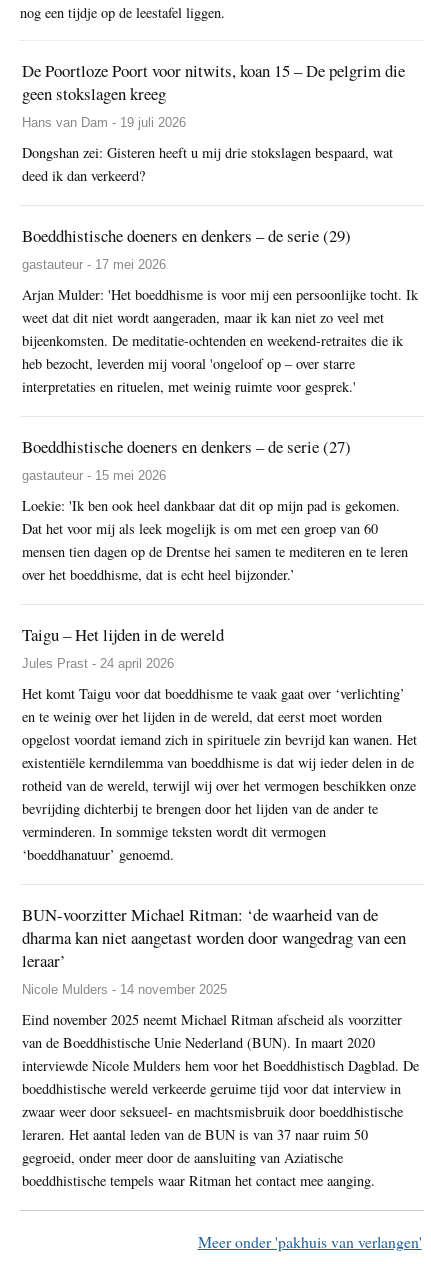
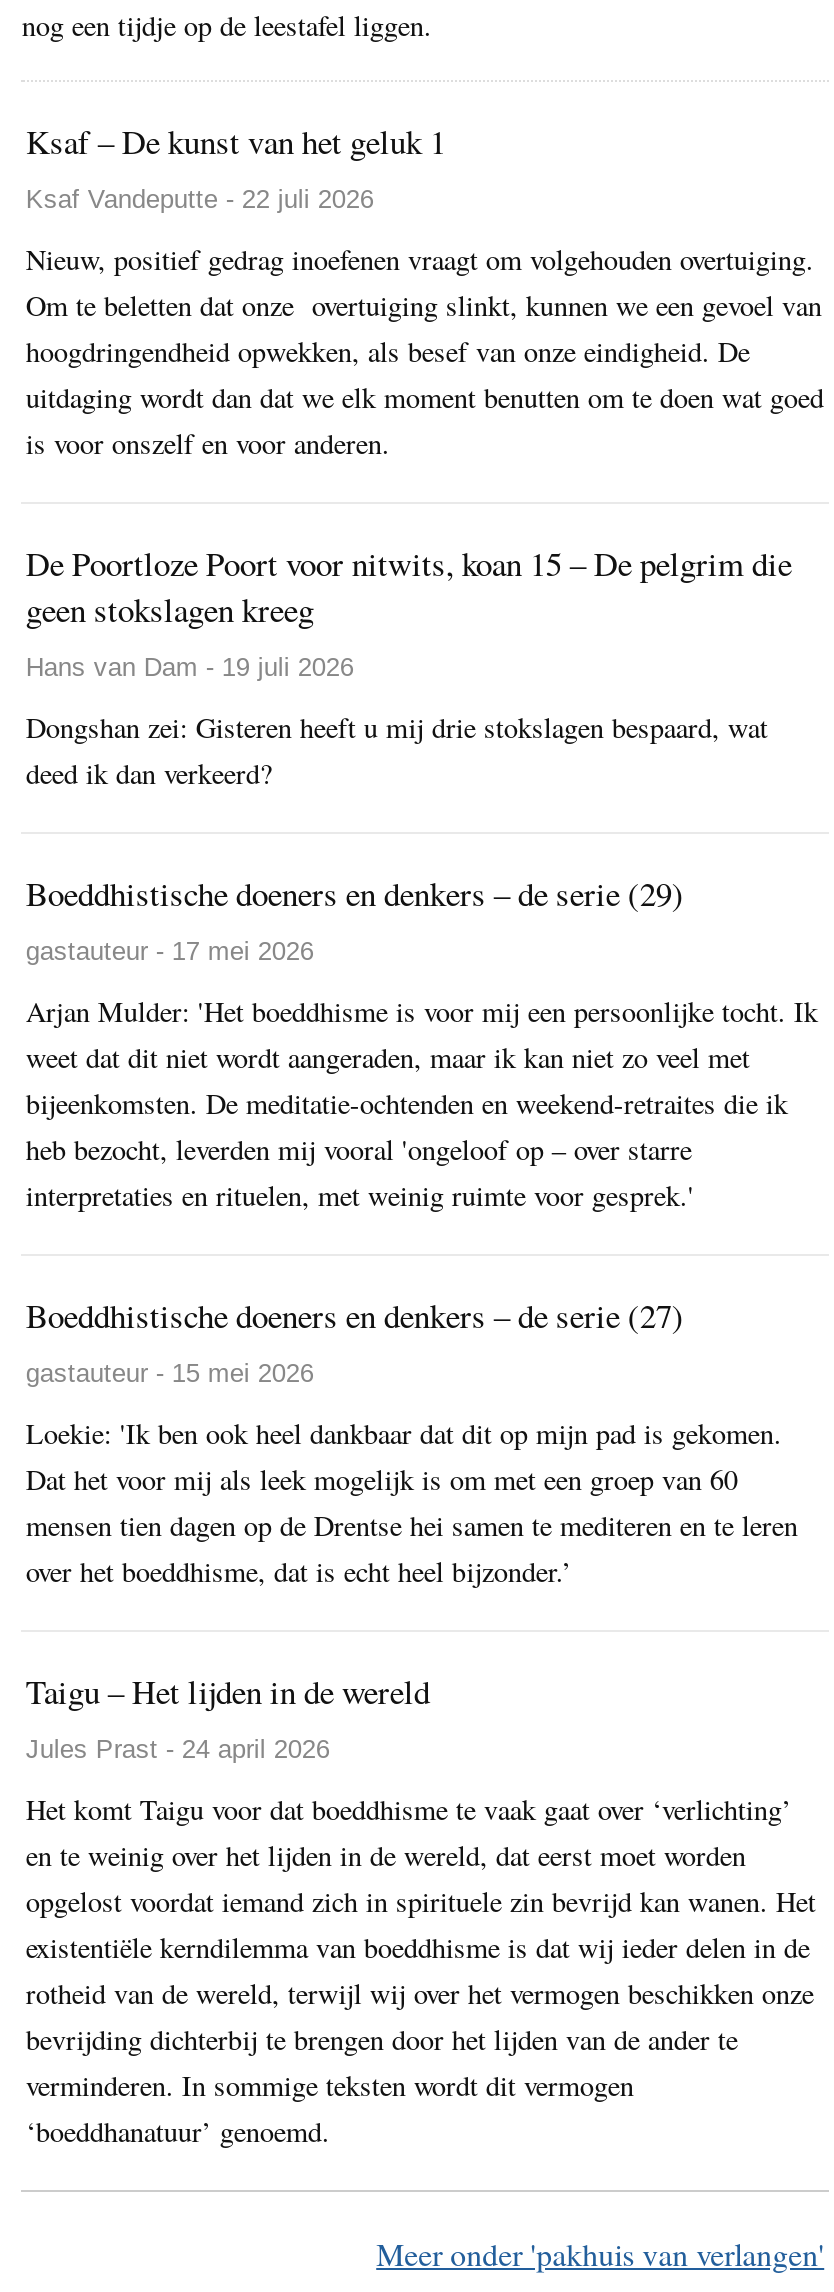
none -> [26,118,824,462] Ksaf – De kunst van het geluk 1 | Ksaf Vandeputte - 22 juli 2026 | Nieuw, positief gedrag inoefenen vraagt om volgehouden overtuiging. | Om te beletten dat onze overtuiging slinkt, kunnen we een gevoel van | hoogdringendheid opwekken, als besef van onze eindigheid. De | uitdaging wordt dan dat we elk moment benutten om te doen wat goed | is voor onszelf en voor anderen.
moved [22,59,418,864] -> [26,540,818,2150]: De Poortloze Poort voor nitwits, koan 15 – De pelgrim die | geen stokslagen kreeg | Hans van Dam - 19 juli 2026 | ... | verminderen. In sommige teksten wordt dit vermogen | ‘boeddhanatuur’ genoemd.
[22,903,419,1190] BUN-voorzitter Michael Ritman: ‘de waarheid van de | dharma kan niet aangetast worden door wangedrag van een | leraar’ | Nicole Mulders - 14 november 2025 | Eind november 2025 neemt Michael Ritman afscheid als voorzitter | van de Boeddhistische Unie Nederland (BUN). In maart 2020 | interviewde Nicole Mulders hem voor het Boeddhistisch Dagblad. De | boeddhistische wereld verkeerde geruime tijd voor dat interview in | zwaar weer door seksueel- en machtsmisbruik door boeddhistische | leraren. Het aantal leden van de BUN is van 37 naar ruim 50 | gegroeid, onder meer door de aansluiting van Aziatische | boeddhistische tempels waar Ritman het contact mee aanging. -> none

